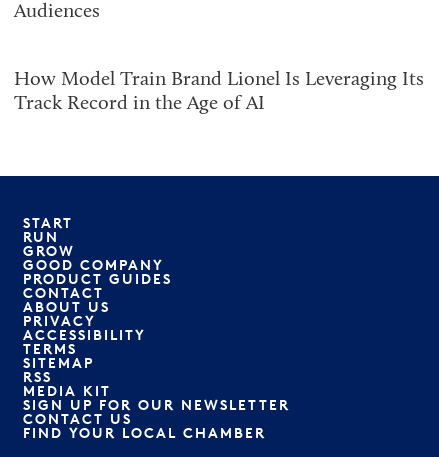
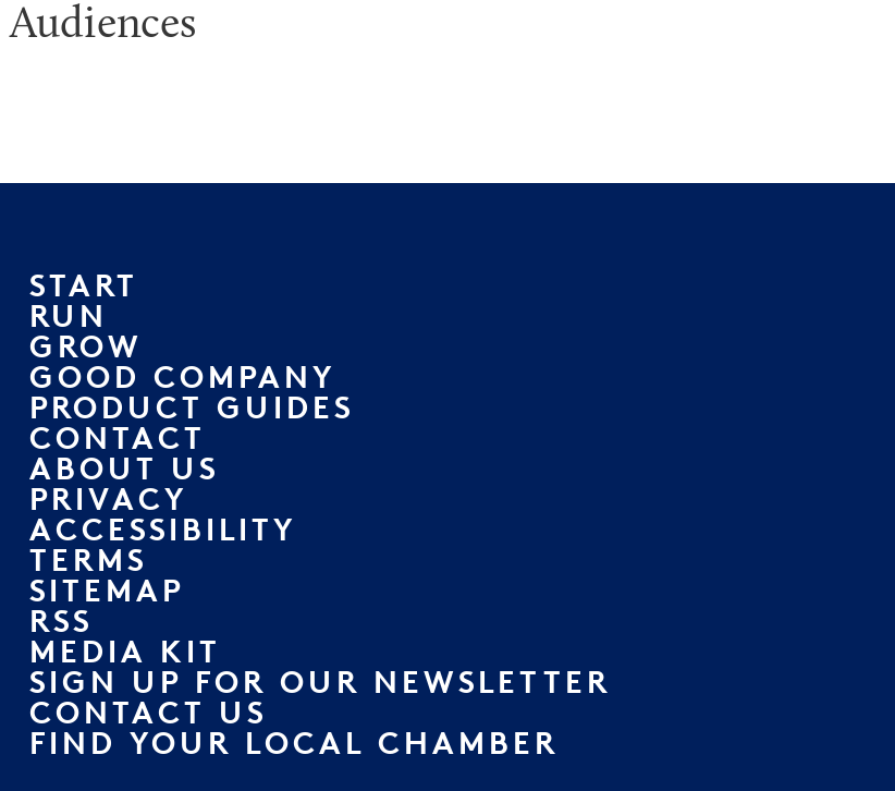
[14,70,424,114] How Model Train Brand Lionel Is Leveraging Its | Track Record in the Age of AI -> none

